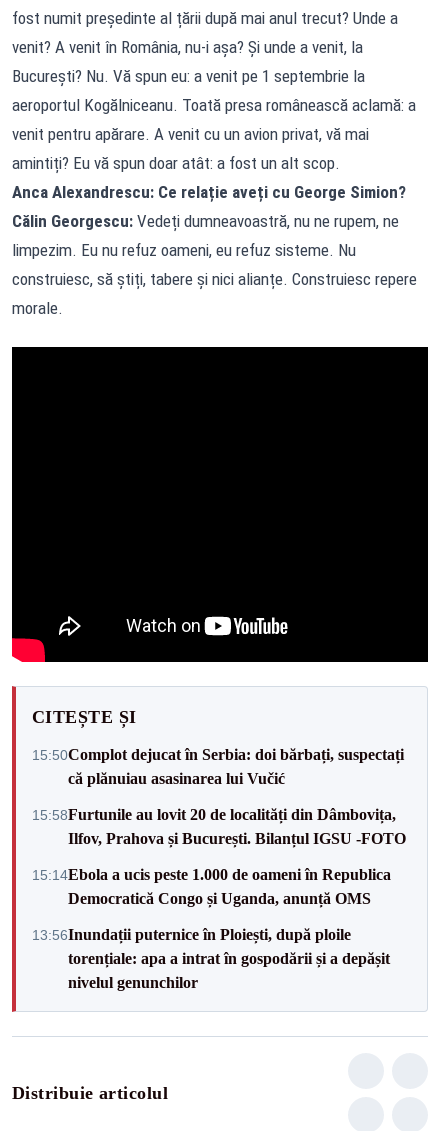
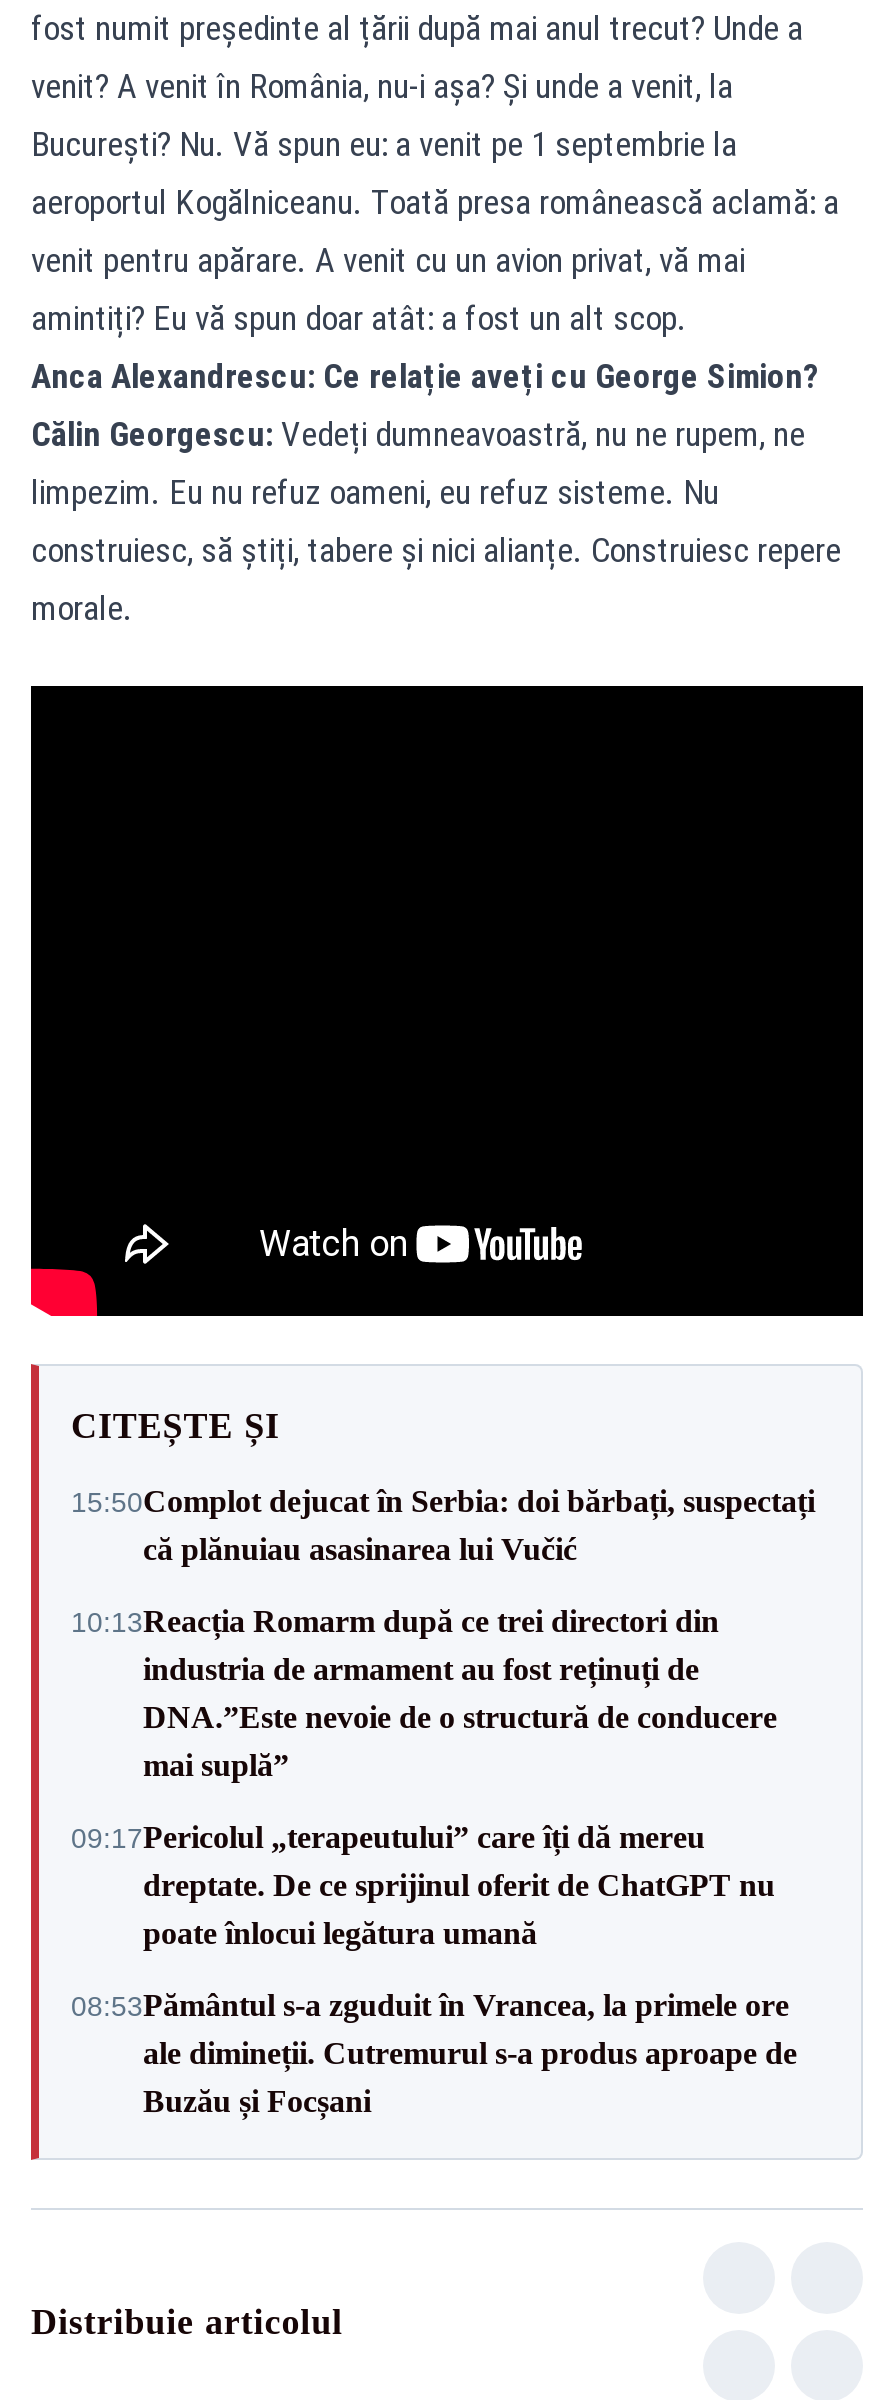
[32,805,406,846] 15:58Furtunile au lovit 20 de localități din Dâmbovița, | Ilfov, Prahova și București. Bilanțul IGSU -FOTO -> [71,1605,777,1783] 10:13Reacția Romarm după ce trei directori din | industria de armament au fost reținuți de | DNA.”Este nevoie de o structură de conducere | mai suplă”
[32,865,391,906] 15:14Ebola a ucis peste 1.000 de oameni în Republica | Democratică Congo și Uganda, anunță OMS -> [71,1821,775,1951] 09:17Pericolul „terapeutului” care îți dă mereu | dreptate. De ce sprijinul oferit de ChatGPT nu | poate înlocui legătura umană
[32,925,390,990] 13:56Inundații puternice în Ploiești, după ploile | torențiale: apa a intrat în gospodării și a depășit | nivelul genunchilor -> [71,1989,797,2119] 08:53Pământul s-a zguduit în Vrancea, la primele ore | ale dimineții. Cutremurul s-a produs aproape de | Buzău și Focșani

